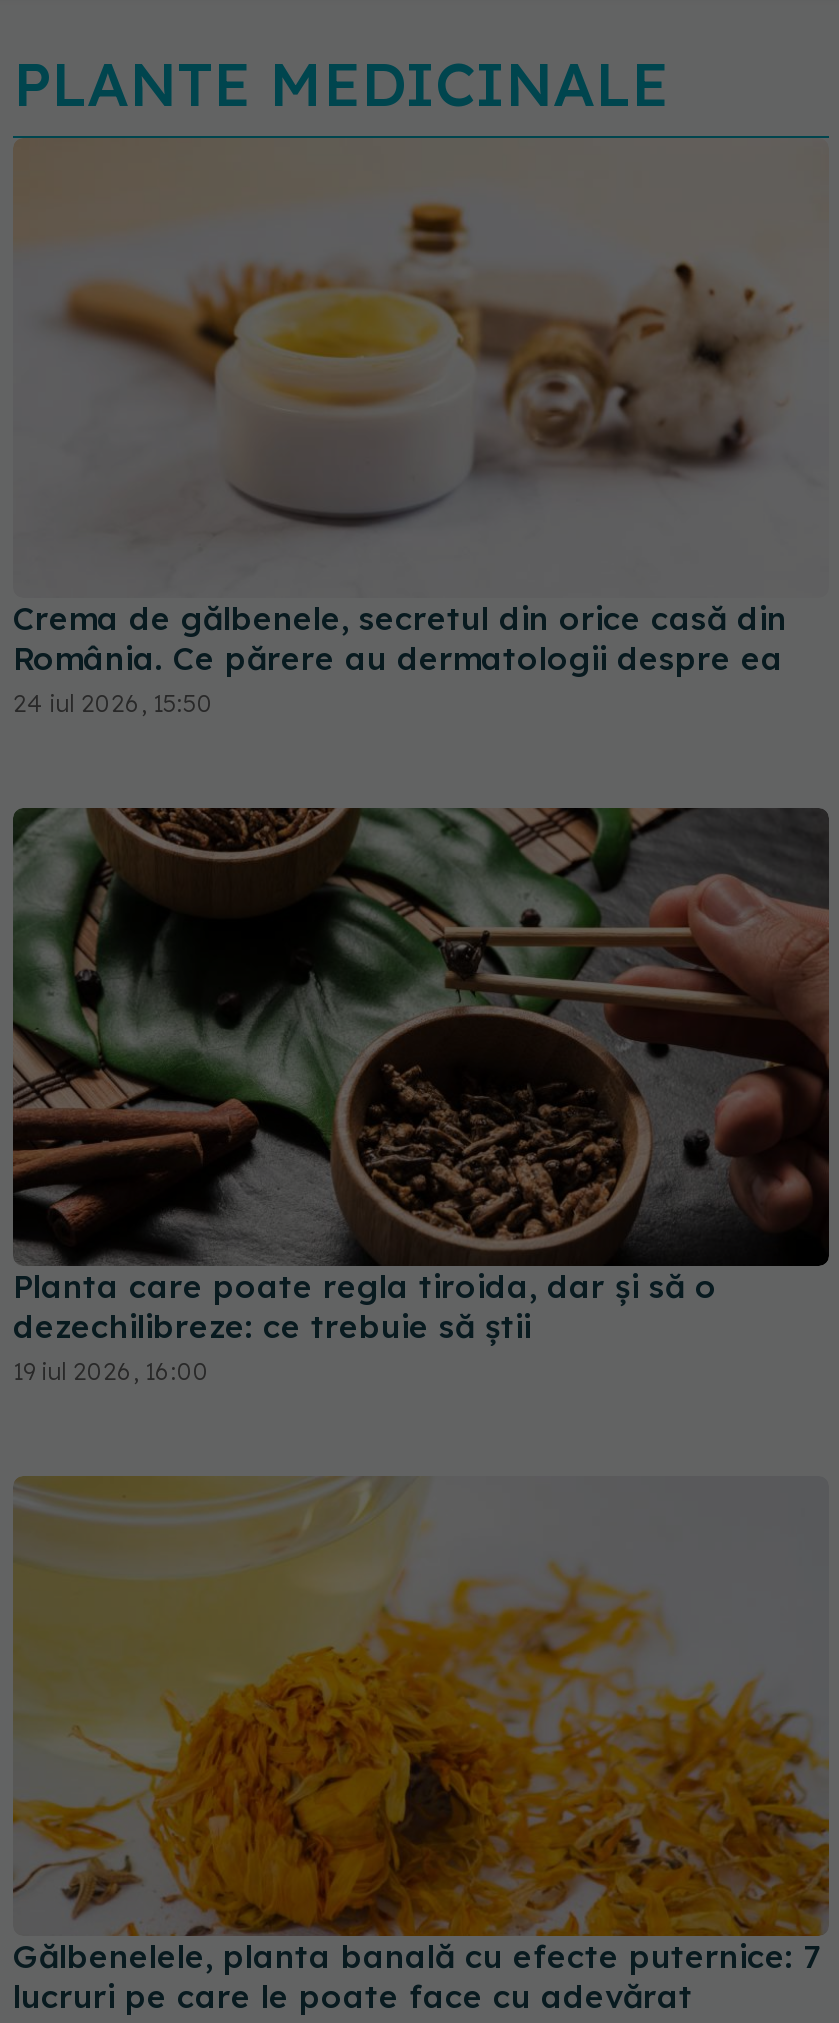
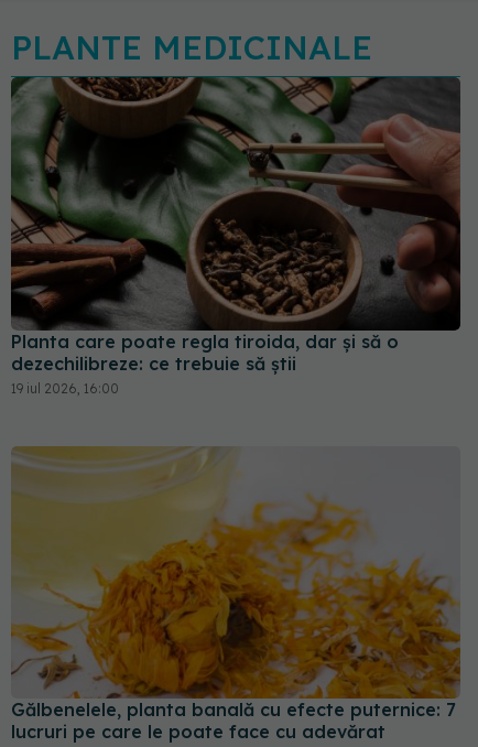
[13,136,823,717] [image] | Crema de gălbenele, secretul din orice casă din | România. Ce părere au dermatologii despre ea | 24 iul 2026, 15:50 -> none

